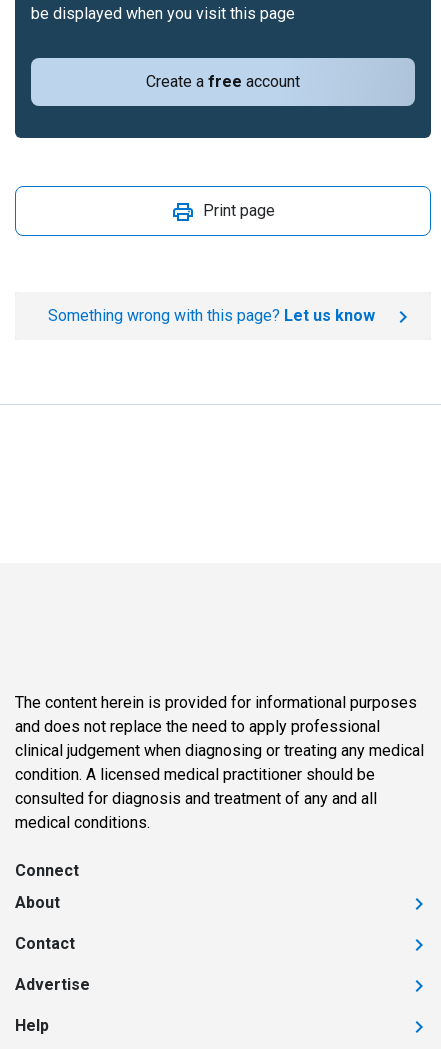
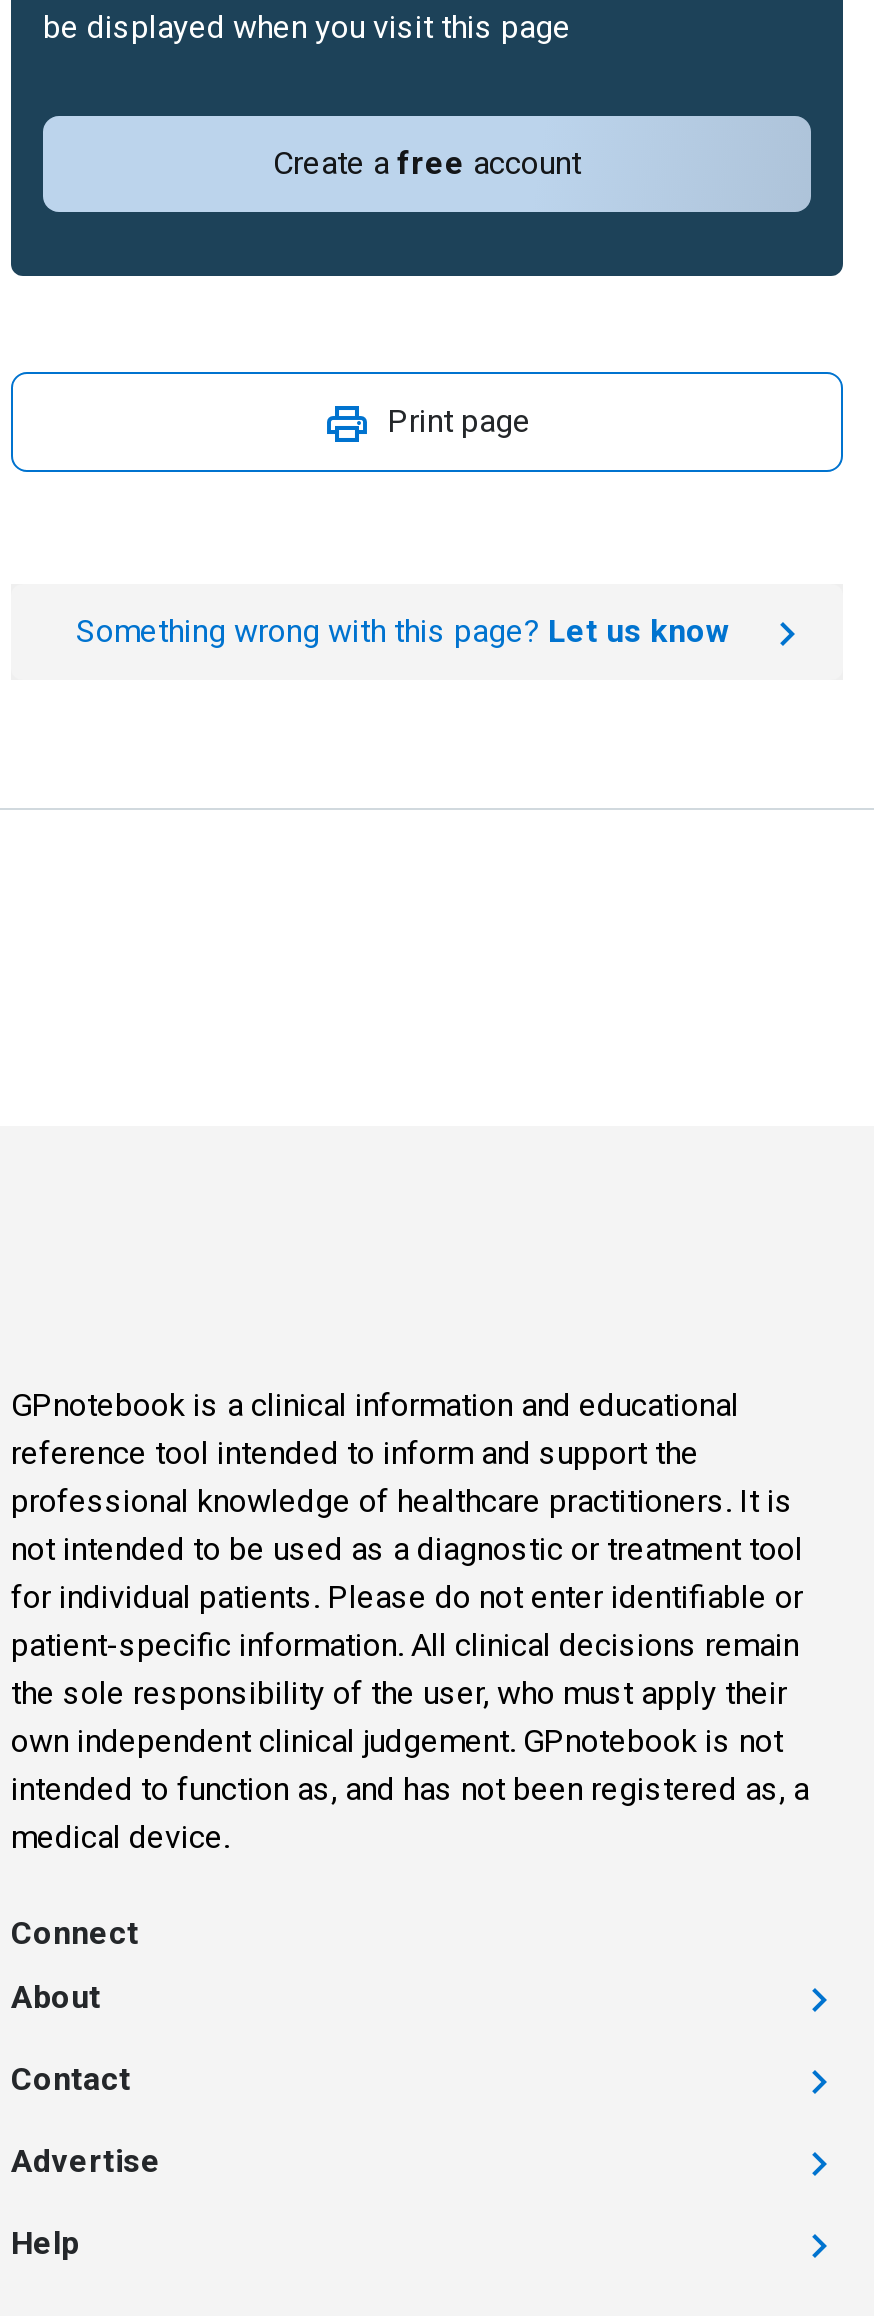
[15,693,424,832] The content herein is provided for informational purposes | and does not replace the need to apply professional | clinical judgement when diagnosing or treating any medical | condition. A licensed medical practitioner should be | consulted for diagnosis and treatment of any and all | medical conditions. -> [11,1386,809,1856] GPnotebook is a clinical information and educational | reference tool intended to inform and support the | professional knowledge of healthcare practitioners. It is | not intended to be used as a diagnostic or treatment tool | for individual patients. Please do not enter identifiable or | patient-specific information. All clinical decisions remain | the sole responsibility of the user, who must apply their | own independent clinical judgement. GPnotebook is not | intended to function as, and has not been registered as, a | medical device.

